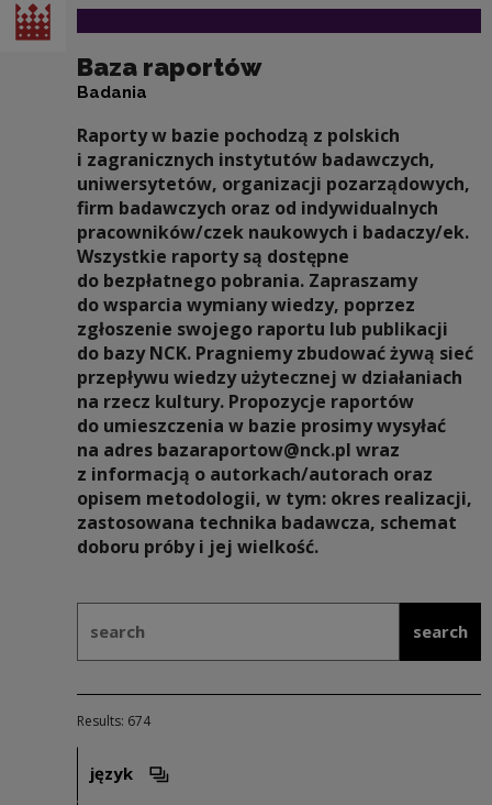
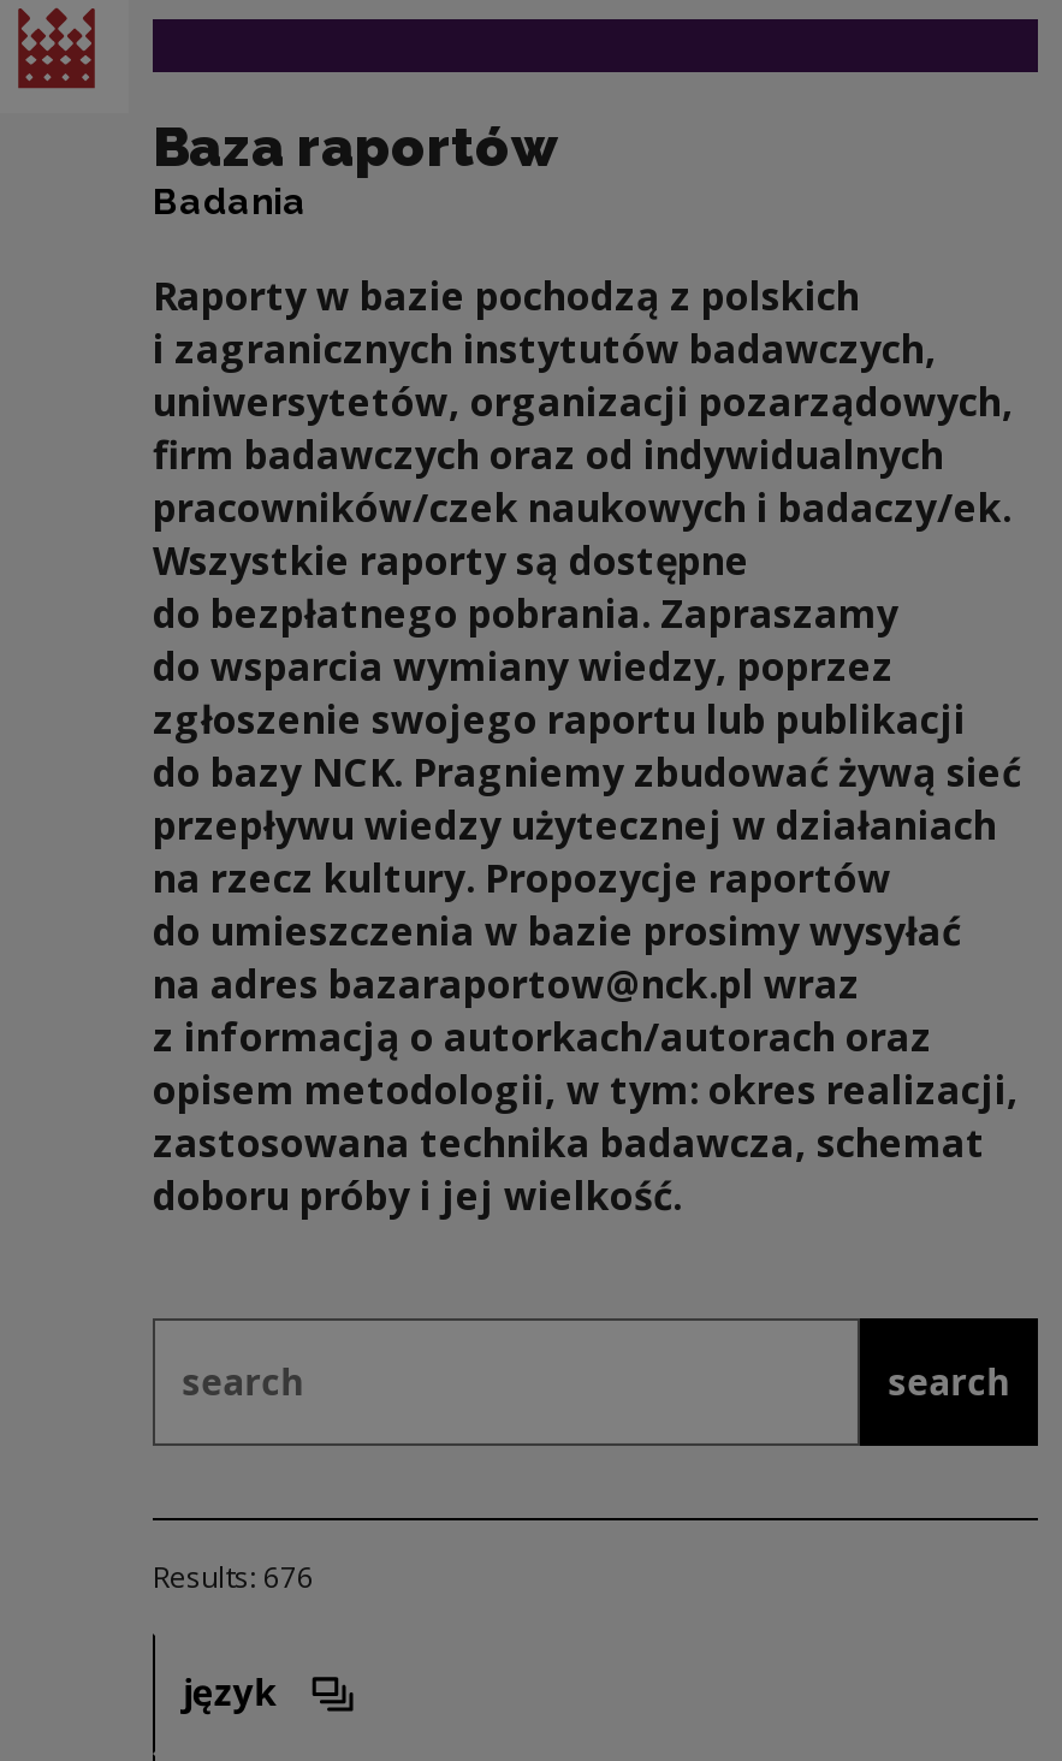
[77,711,150,730] Results: 674 -> [153,1556,314,1597] Results: 676

